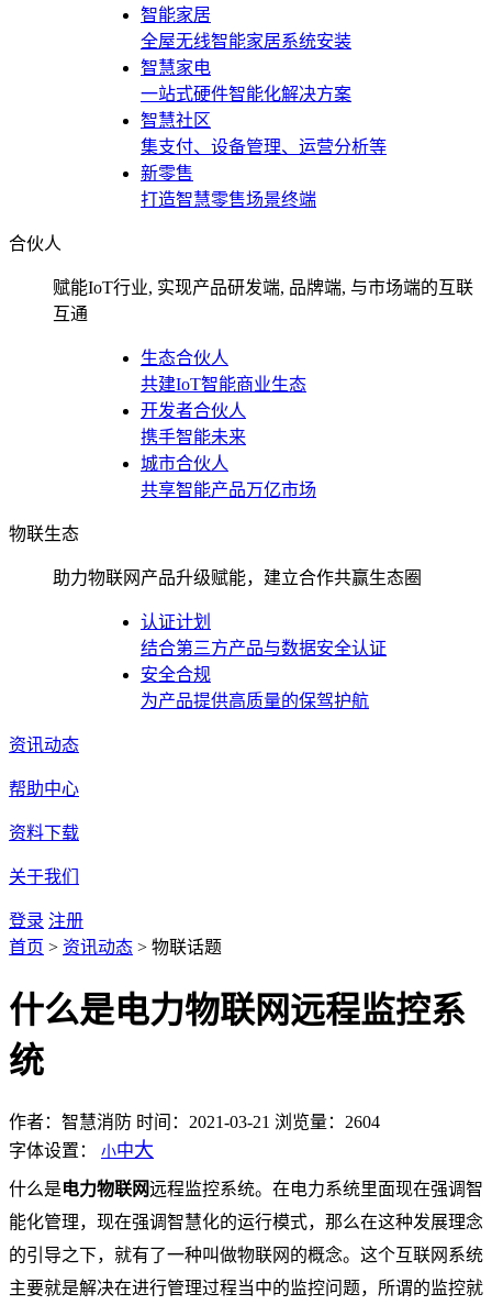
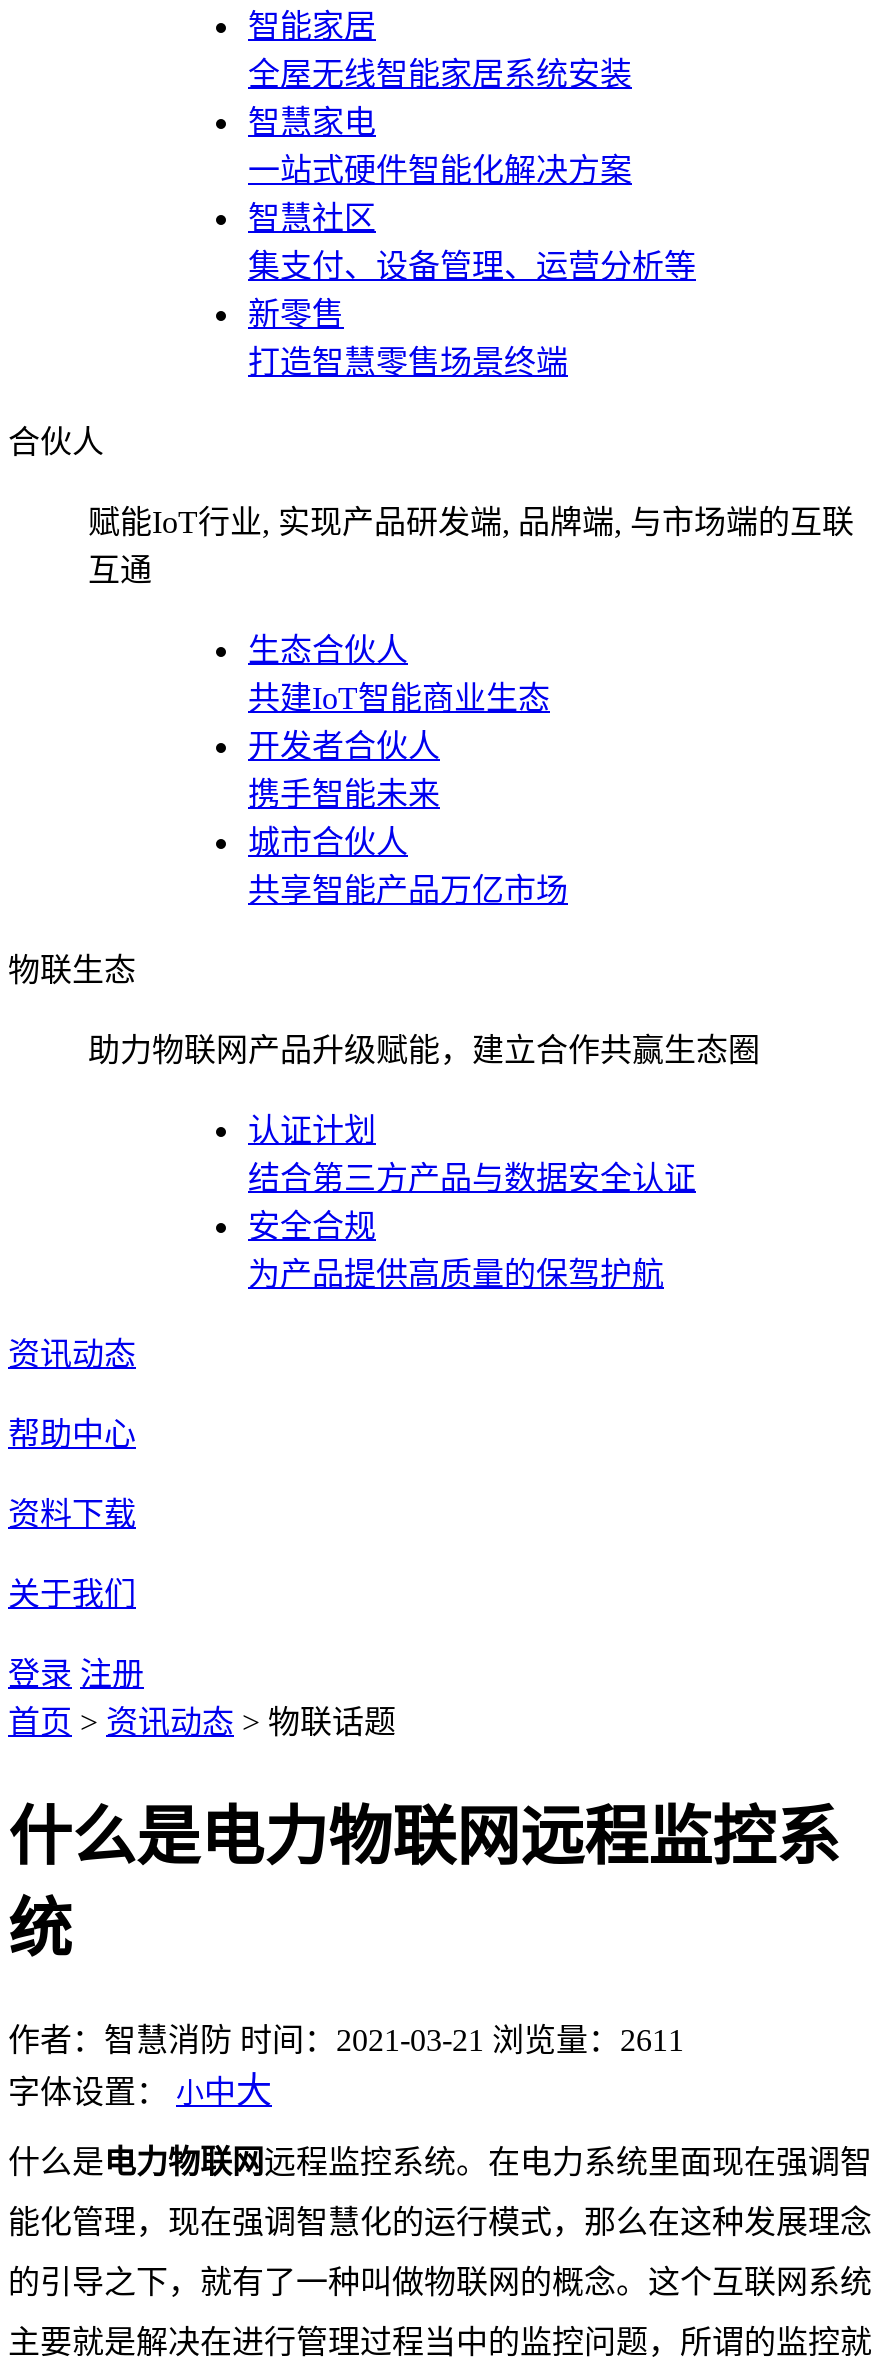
[9,1112,380,1131] 作者：智慧消防 时间：2021-03-21 浏览量：2604 -> [8,2023,684,2057] 作者：智慧消防 时间：2021-03-21 浏览量：2611

